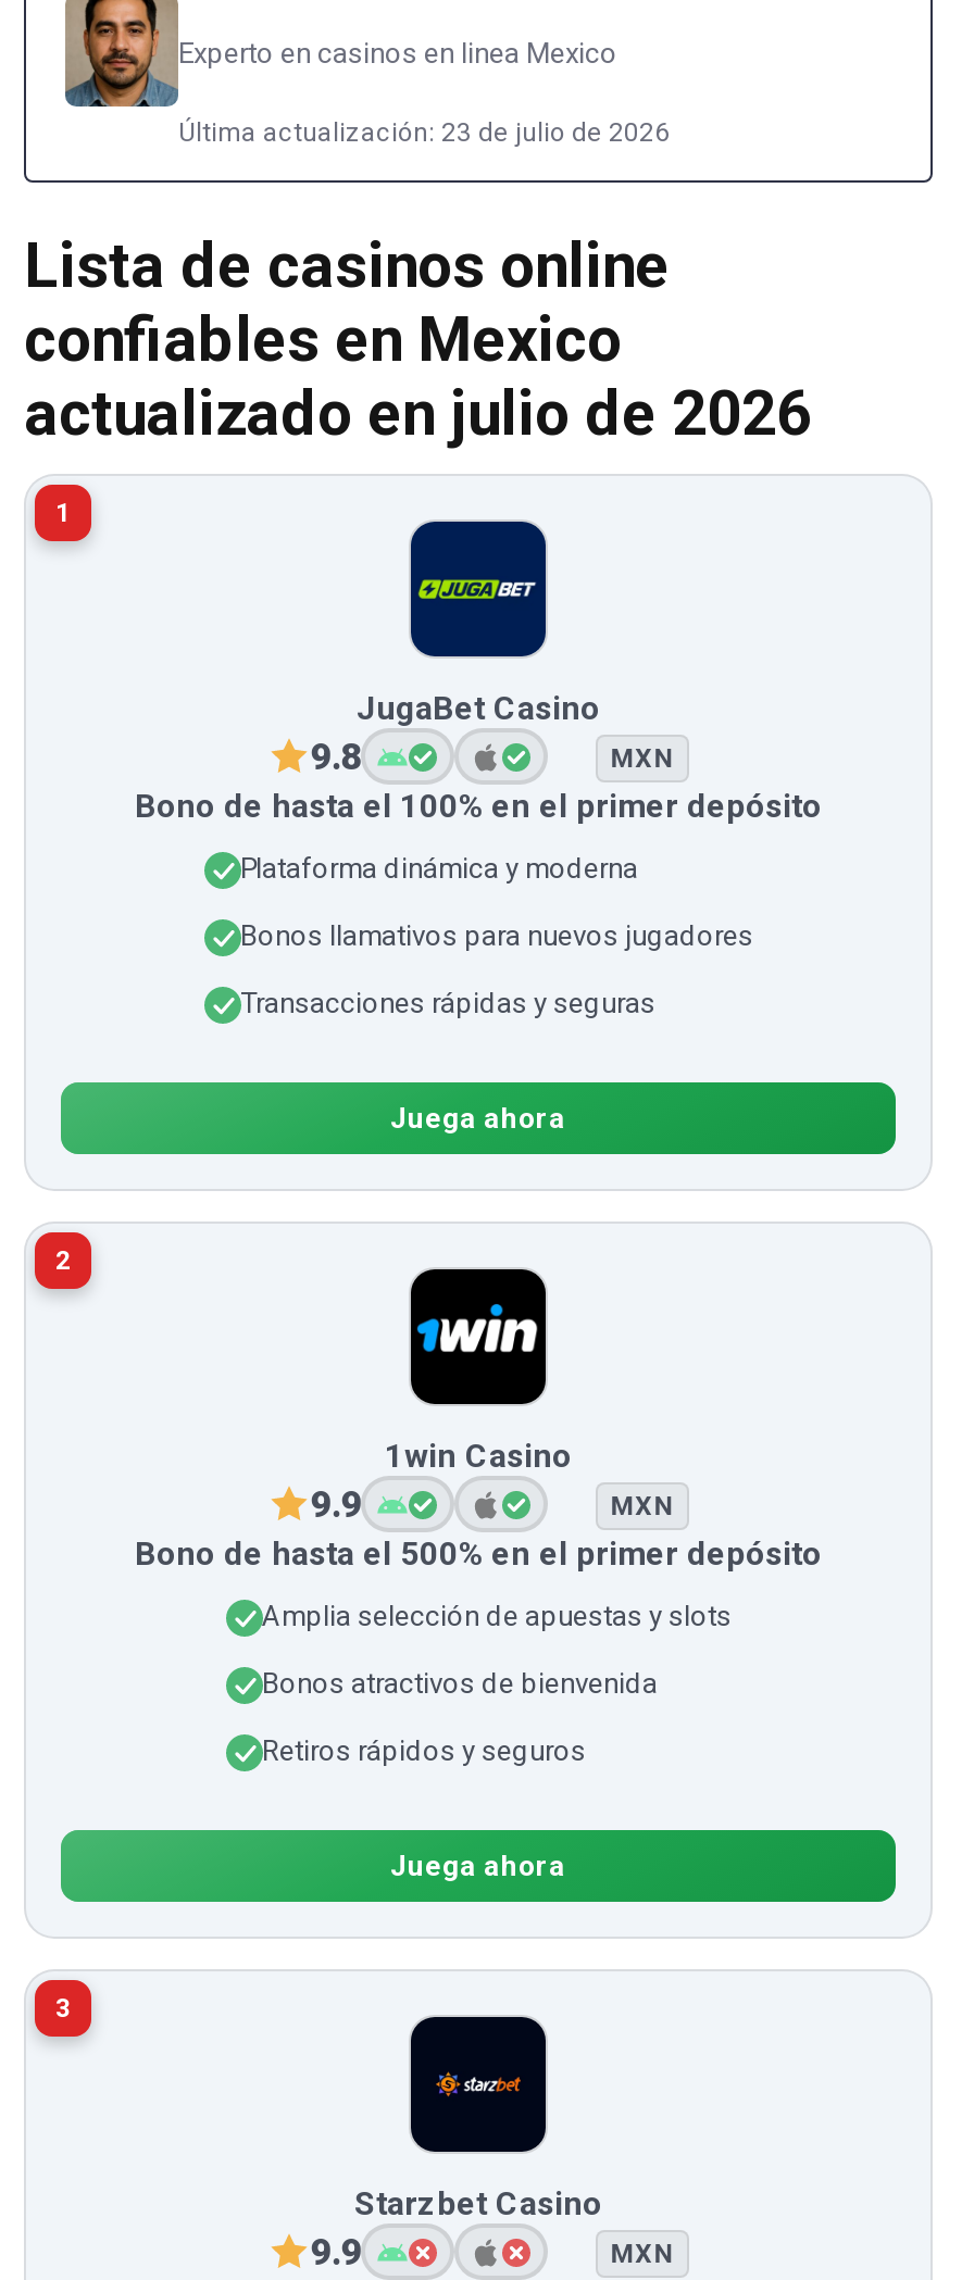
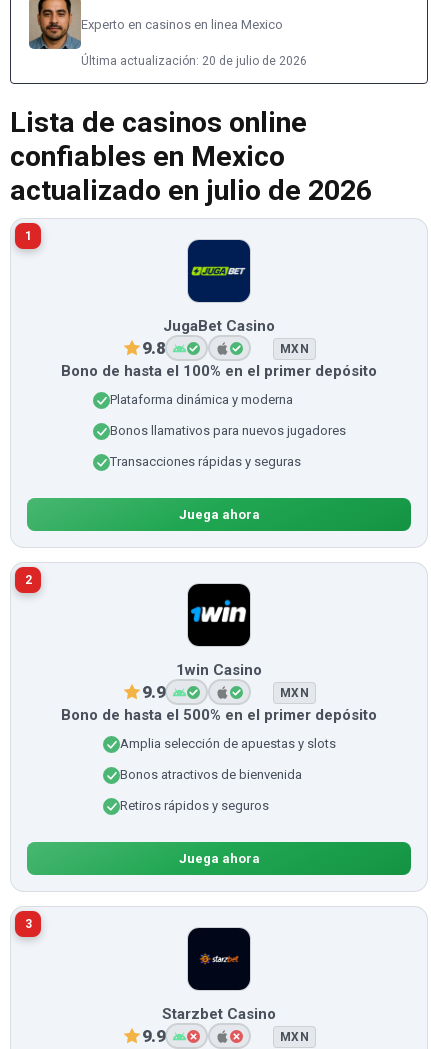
[178,118,670,148] Última actualización: 23 de julio de 2026 -> [81,54,307,68] Última actualización: 20 de julio de 2026

